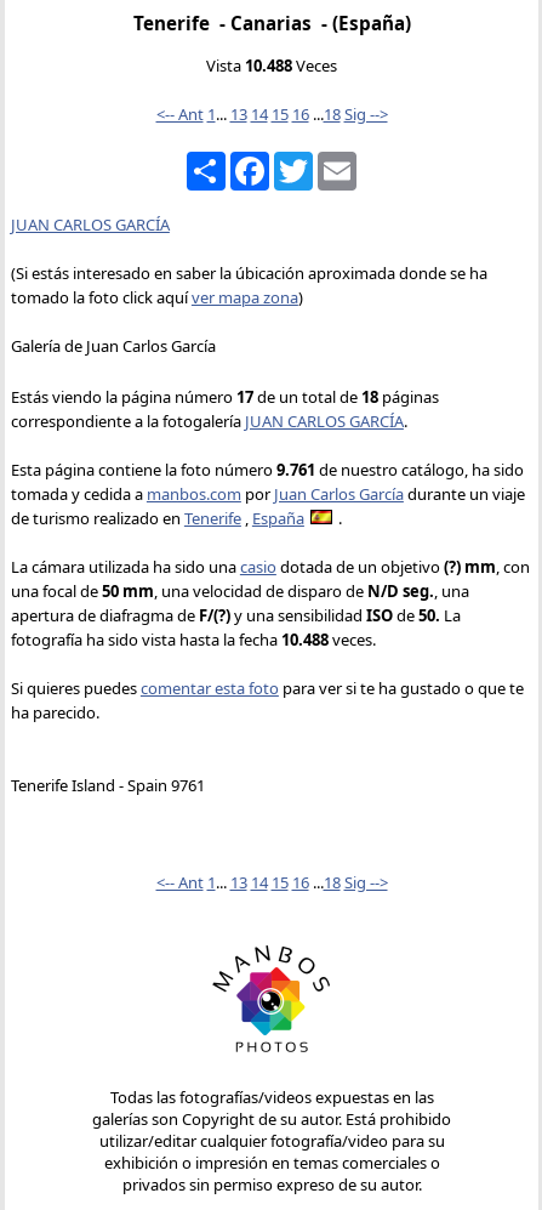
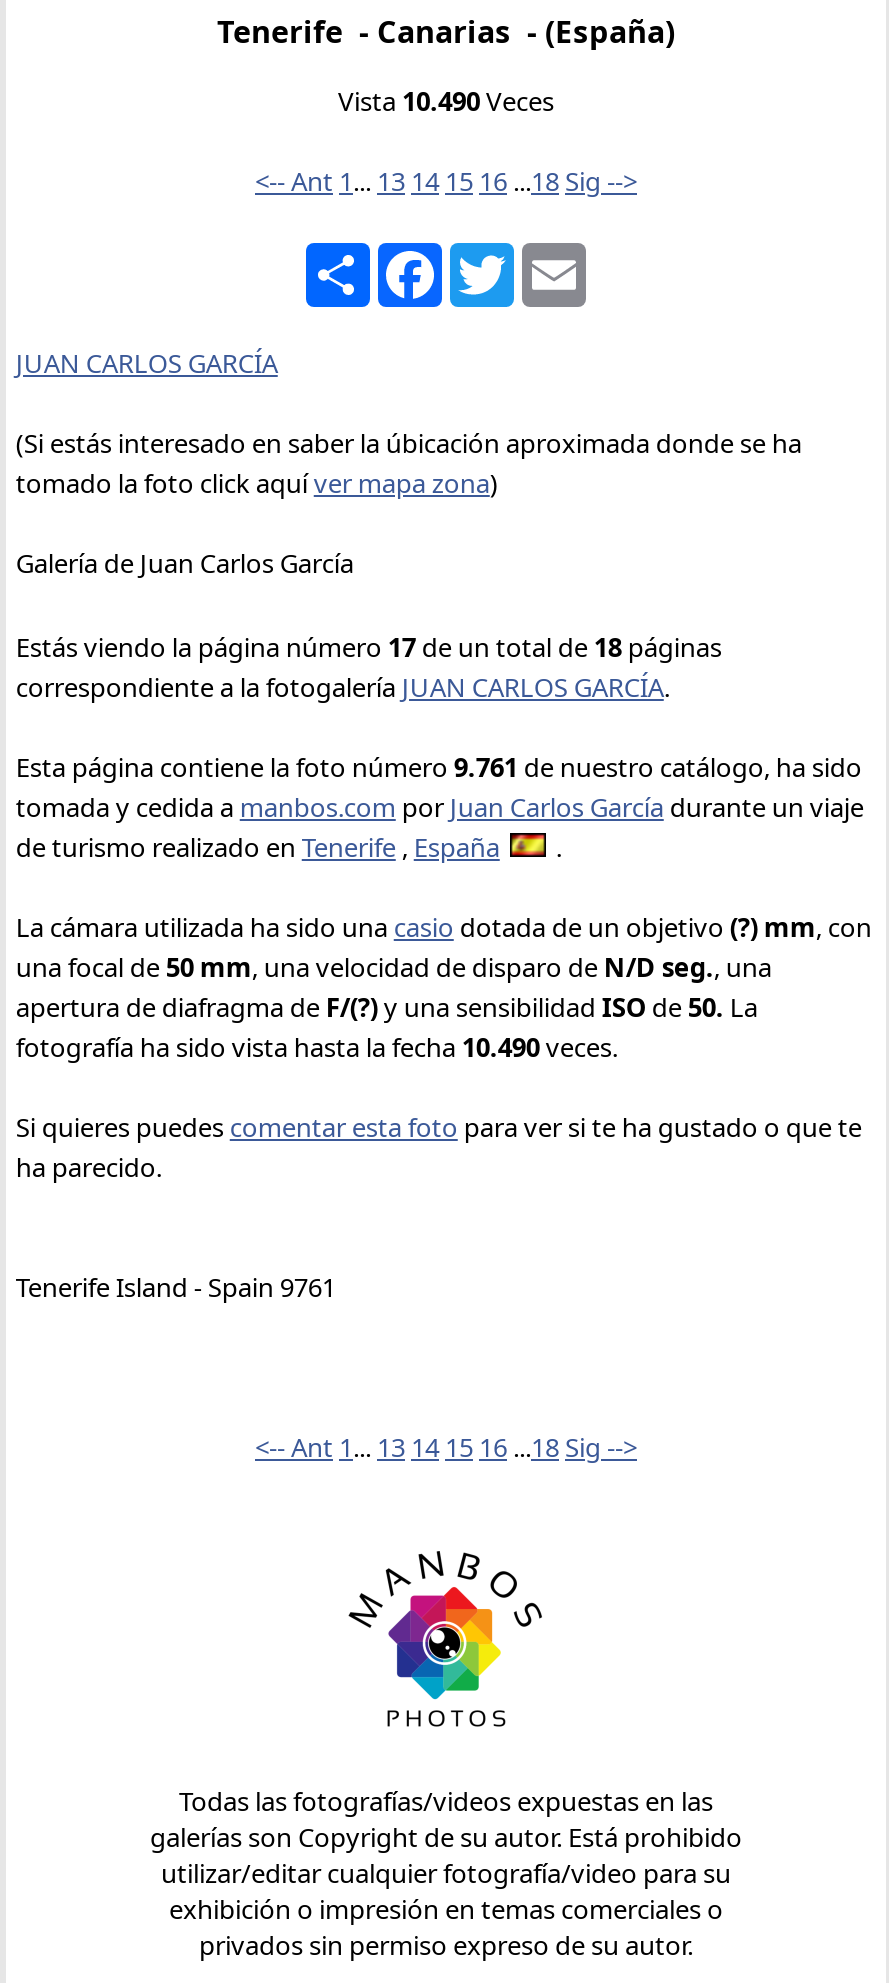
[206,54,337,76] Vista 10.488Veces -> [338,82,554,118] Vista 10.490Veces
[11,628,376,650] fotografía ha sido vista hasta la fecha 10.488veces. -> [16,1028,618,1064] fotografía ha sido vista hasta la fecha 10.490veces.

